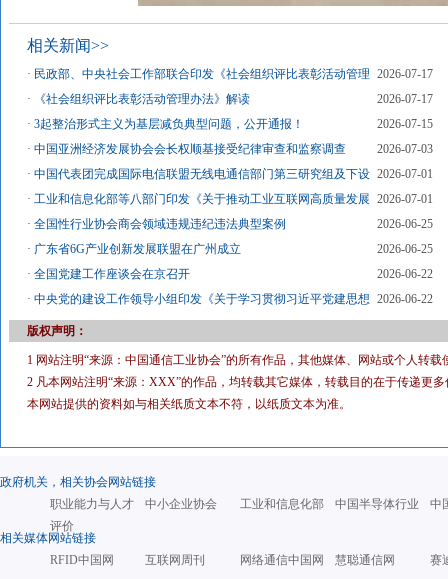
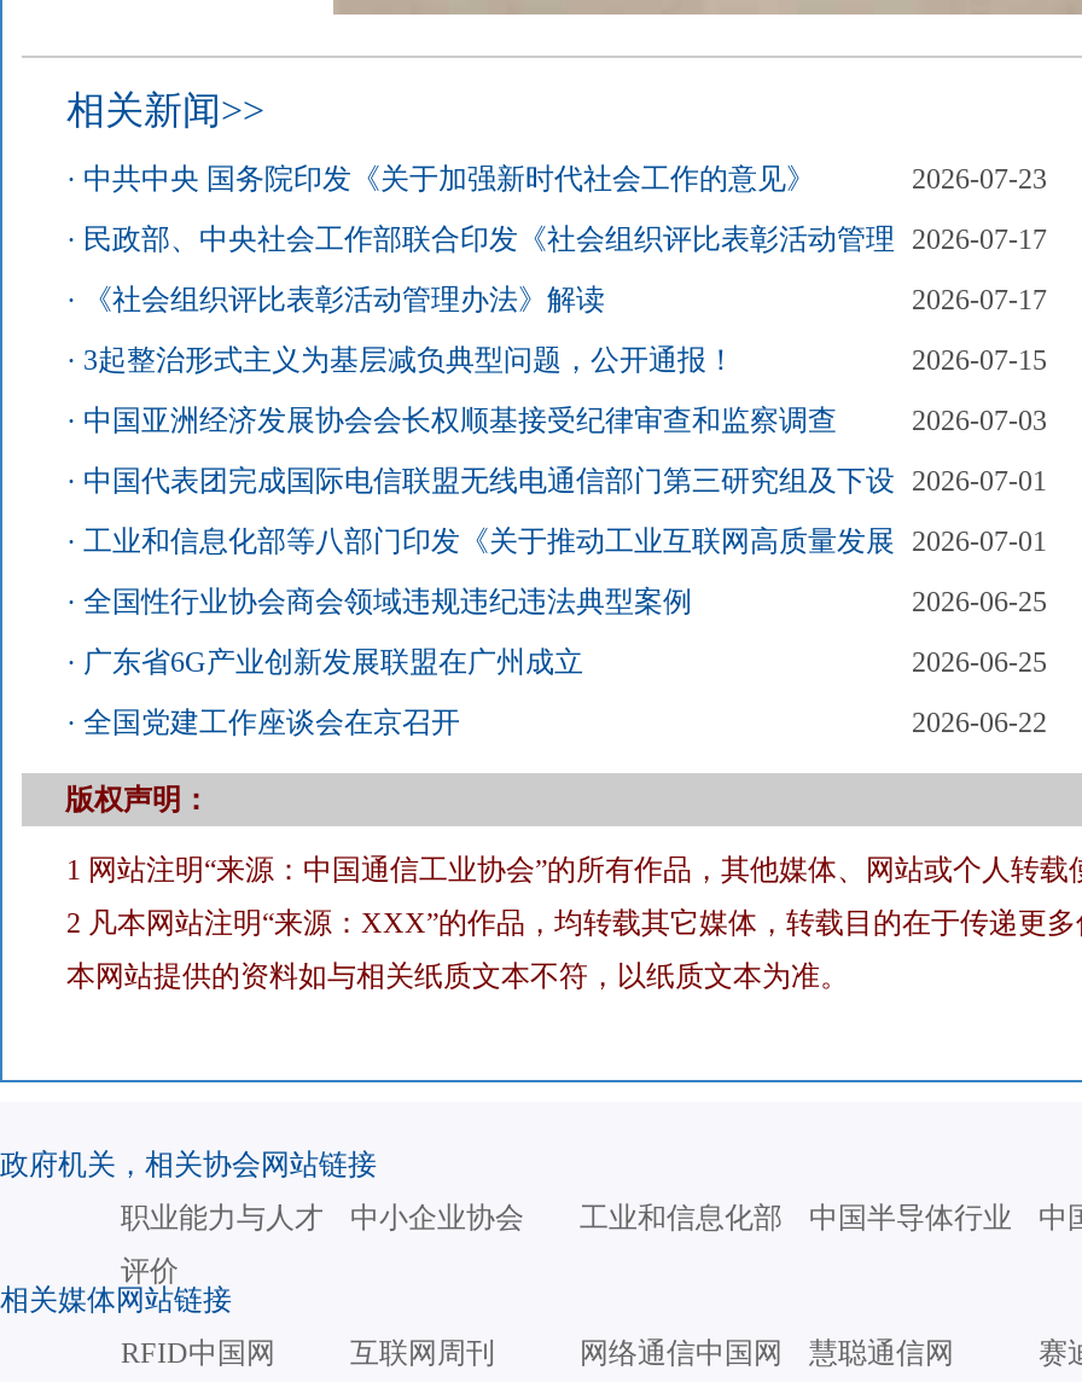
none -> [66,162,1047,196] ·中共中央 国务院印发《关于加强新时代社会工作的意见》 | 2026-07-23
moved [27,67,433,281] -> [66,222,1047,739]: ·民政部、中央社会工作部联合印发《社会组织评比表彰活动管理 2026-07-17 | ·《社会组织评比表彰活动管理办法》解读 | 2026-07-17 | ... | ·全国党建工作座谈会在京召开 | 2026-06-22
[27,292,433,306] ·中央党的建设工作领导小组印发《关于学习贯彻习近平党建思想 2026-06-22 -> none

